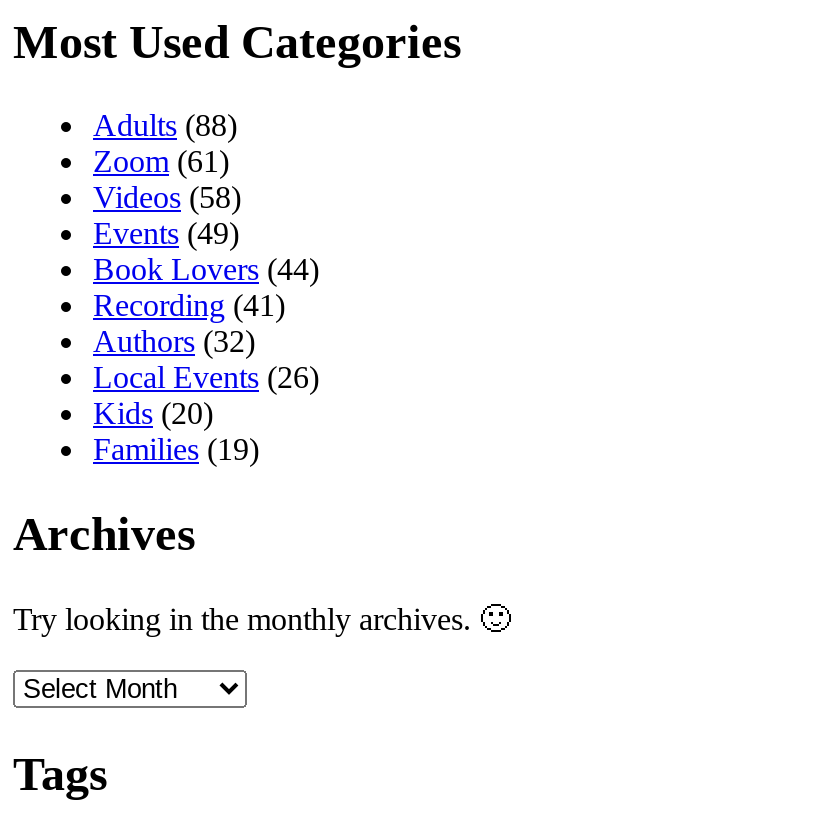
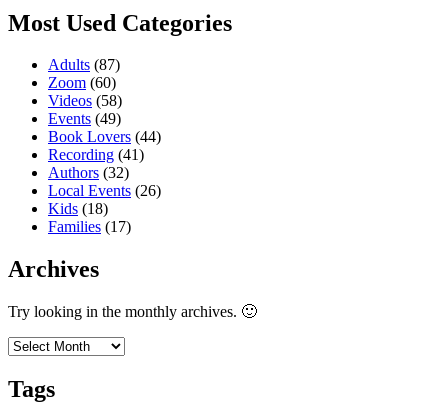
[93,109,237,143] Adults (88) -> [48,56,120,73] Adults (87)
[93,145,229,179] Zoom (61) -> [48,74,116,91] Zoom (60)
[93,397,213,431] Kids (20) -> [48,200,108,217] Kids (18)
[93,433,259,467] Families (19) -> [48,218,131,235] Families (17)

